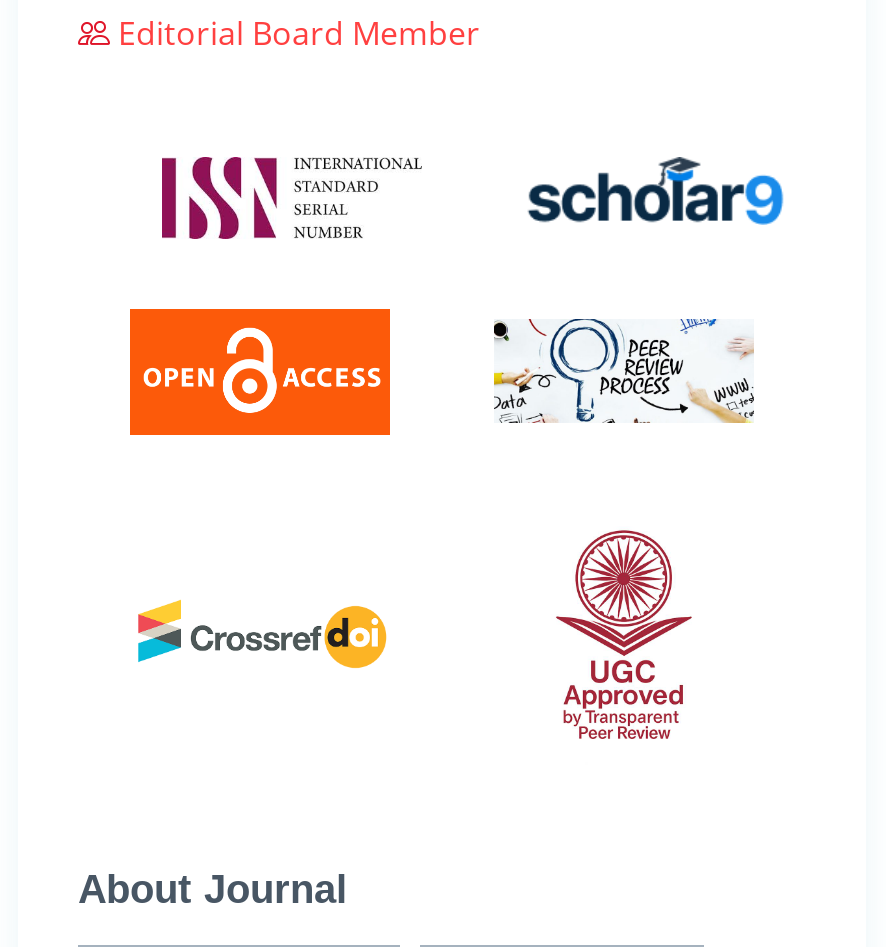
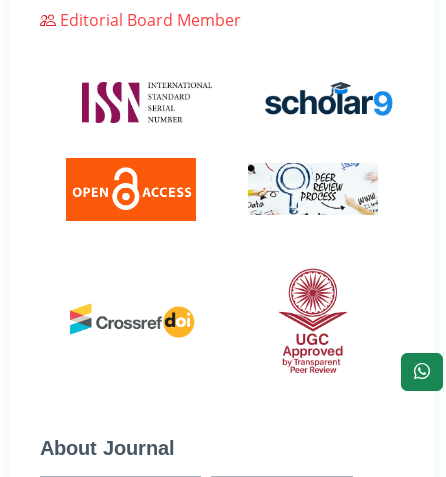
none -> [400,352,443,392] [image]

